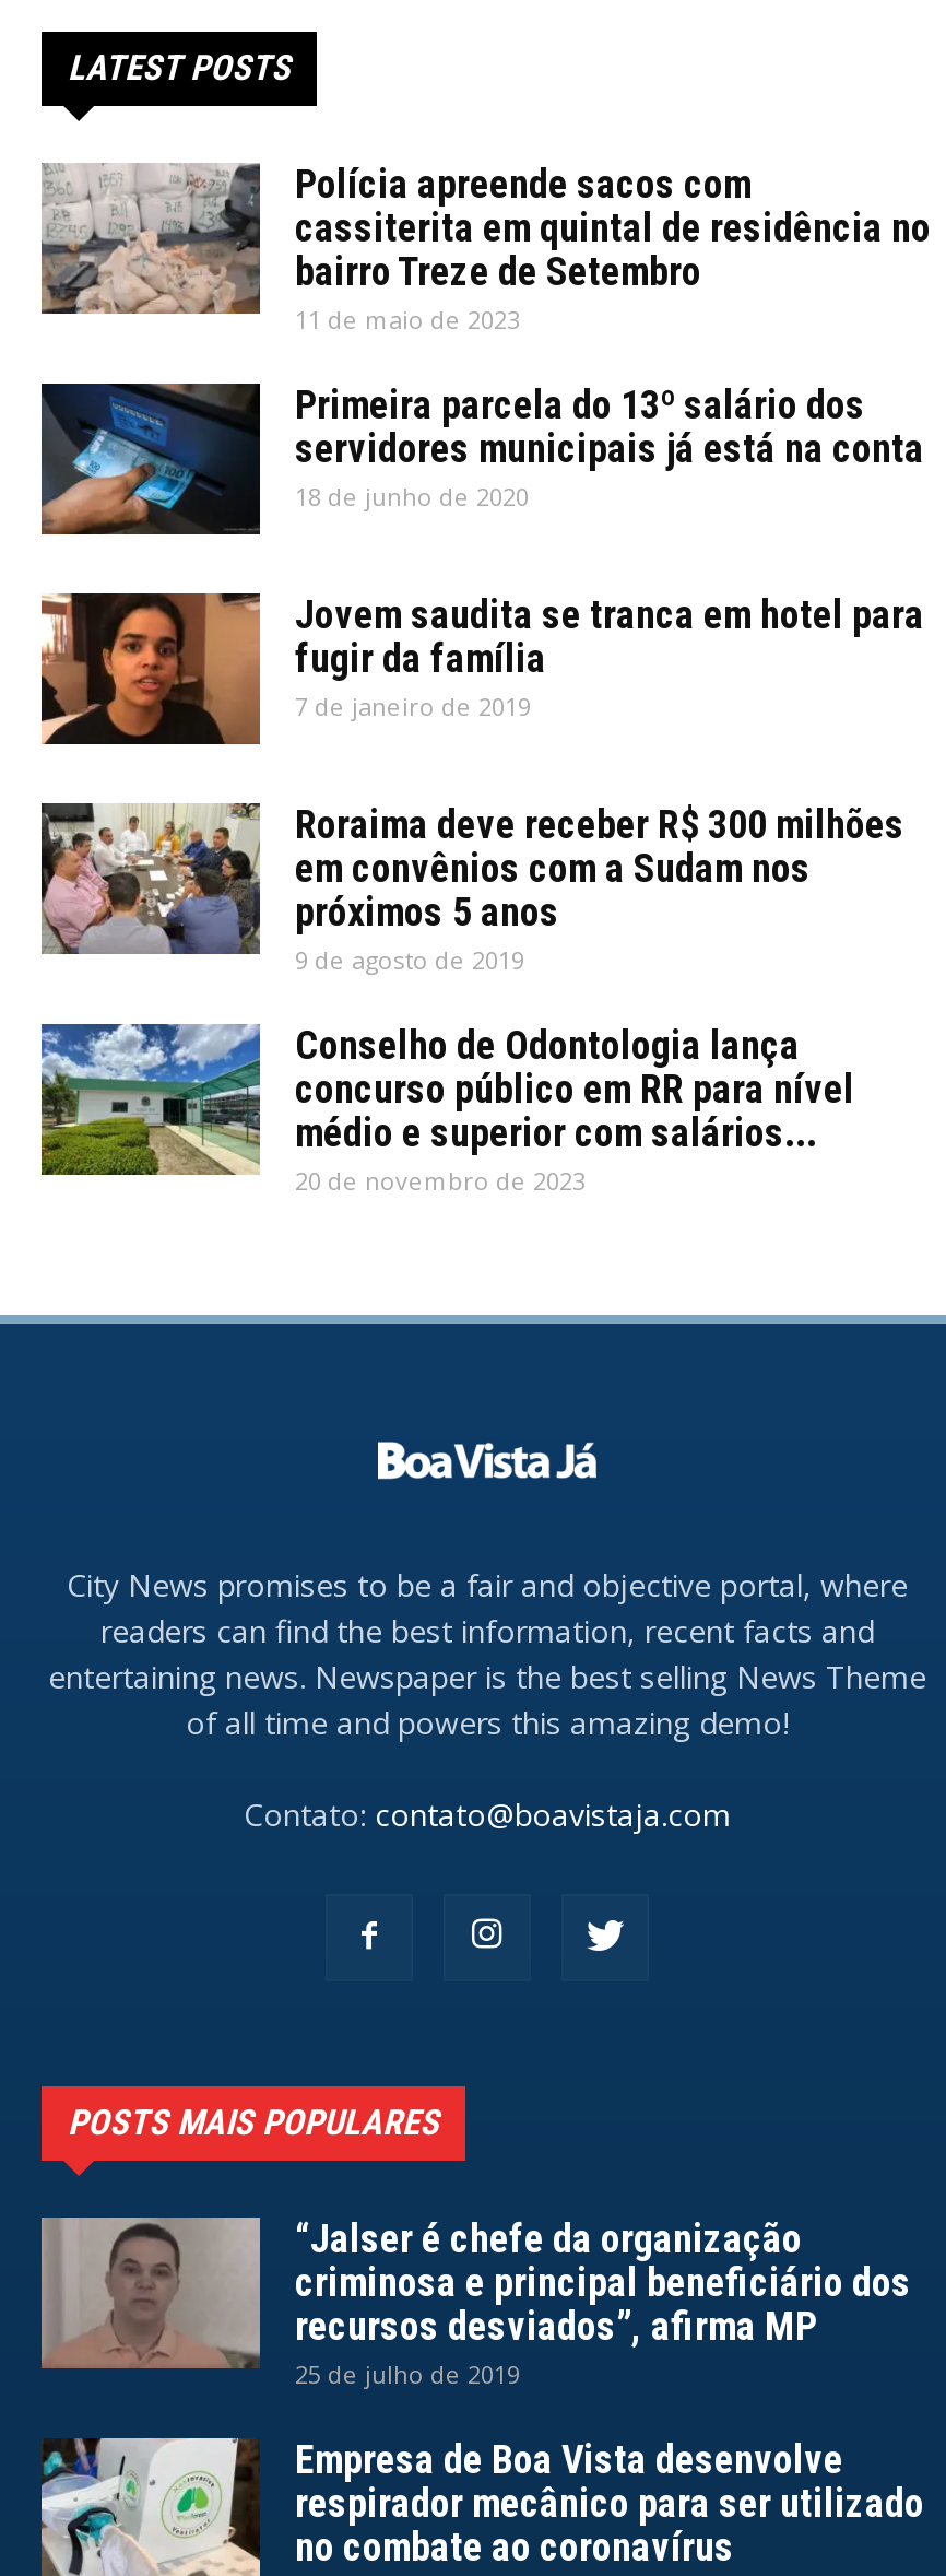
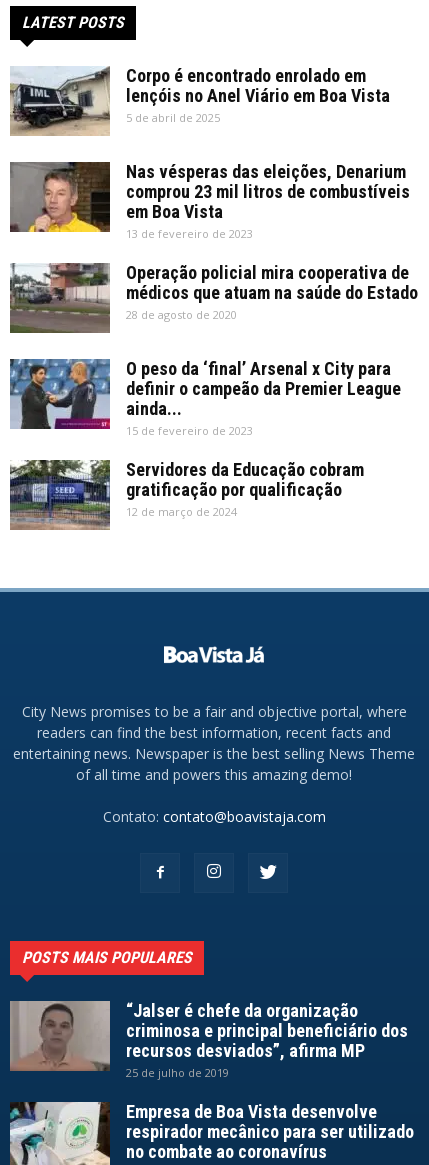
[42,161,931,336] [image] | Polícia apreende sacos com | cassiterita em quintal de residência no | bairro Treze de Setembro | 11 de maio de 2023 -> [10,65,390,136] [image] | Corpo é encontrado enrolado em | lençóis no Anel Viário em Boa Vista | 5 de abril de 2025
[42,381,924,537] [image] | Primeira parcela do 13º salário dos | servidores municipais já está na conta | 18 de junho de 2020 -> [10,161,410,241] [image] | Nas vésperas das eleições, Denarium | comprou 23 mil litros de combustíveis | em Boa Vista | 13 de fevereiro de 2023
[42,591,924,746] [image] | Jovem saudita se tranca em hotel para | fugir da família | 7 de janeiro de 2019 -> [9,262,418,334] [image] | Operação policial mira cooperativa de | médicos que atuam na saúde do Estado | 28 de agosto de 2020
[39,801,904,976] [image] | Roraima deve receber R$ 300 milhões | em convênios com a Sudam nos | próximos 5 anos | 9 de agosto de 2019 -> [9,358,401,438] [image] | O peso da ‘final’ Arsenal x City para | definir o campeão da Premier League | ainda... | 15 de fevereiro de 2023
[39,1022,854,1197] [image] | Conselho de Odontologia lança | concurso público em RR para nível | médio e superior com salários... | 20 de novembro de 2023 -> [10,459,364,530] [image] | Servidores da Educação cobram | gratificação por qualificação | 12 de março de 2024

